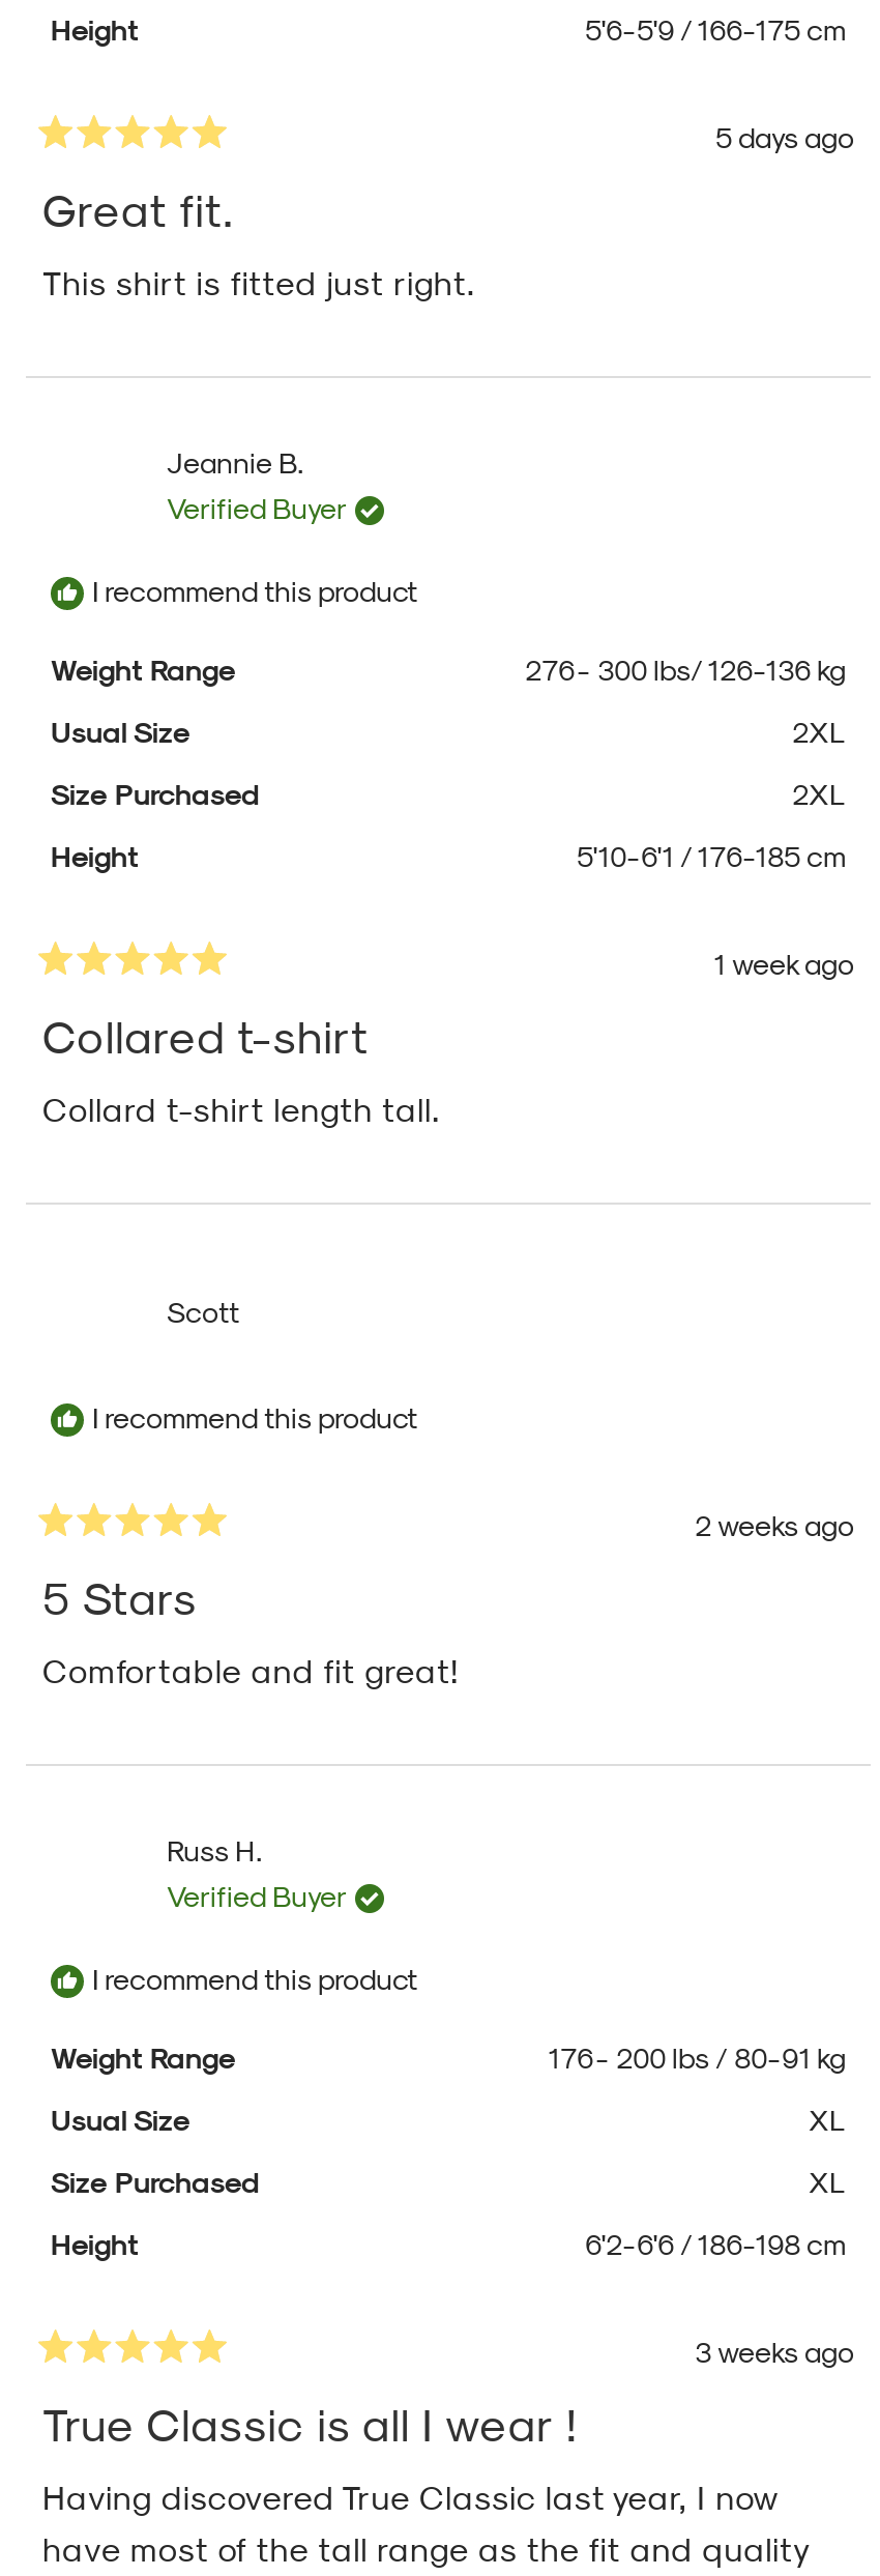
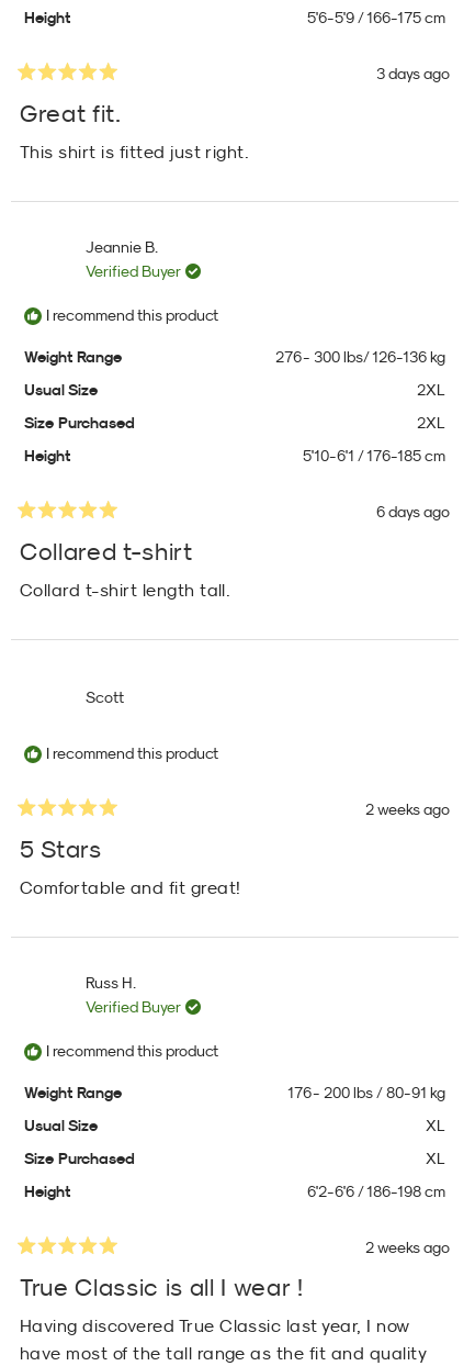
[715,121,854,154] 5 days ago -> [376,65,450,82] 3 days ago
[713,948,854,981] 1 week ago -> [376,503,450,520] 6 days ago
[695,2336,854,2369] 3 weeks ago -> [365,1239,450,1256] 2 weeks ago

